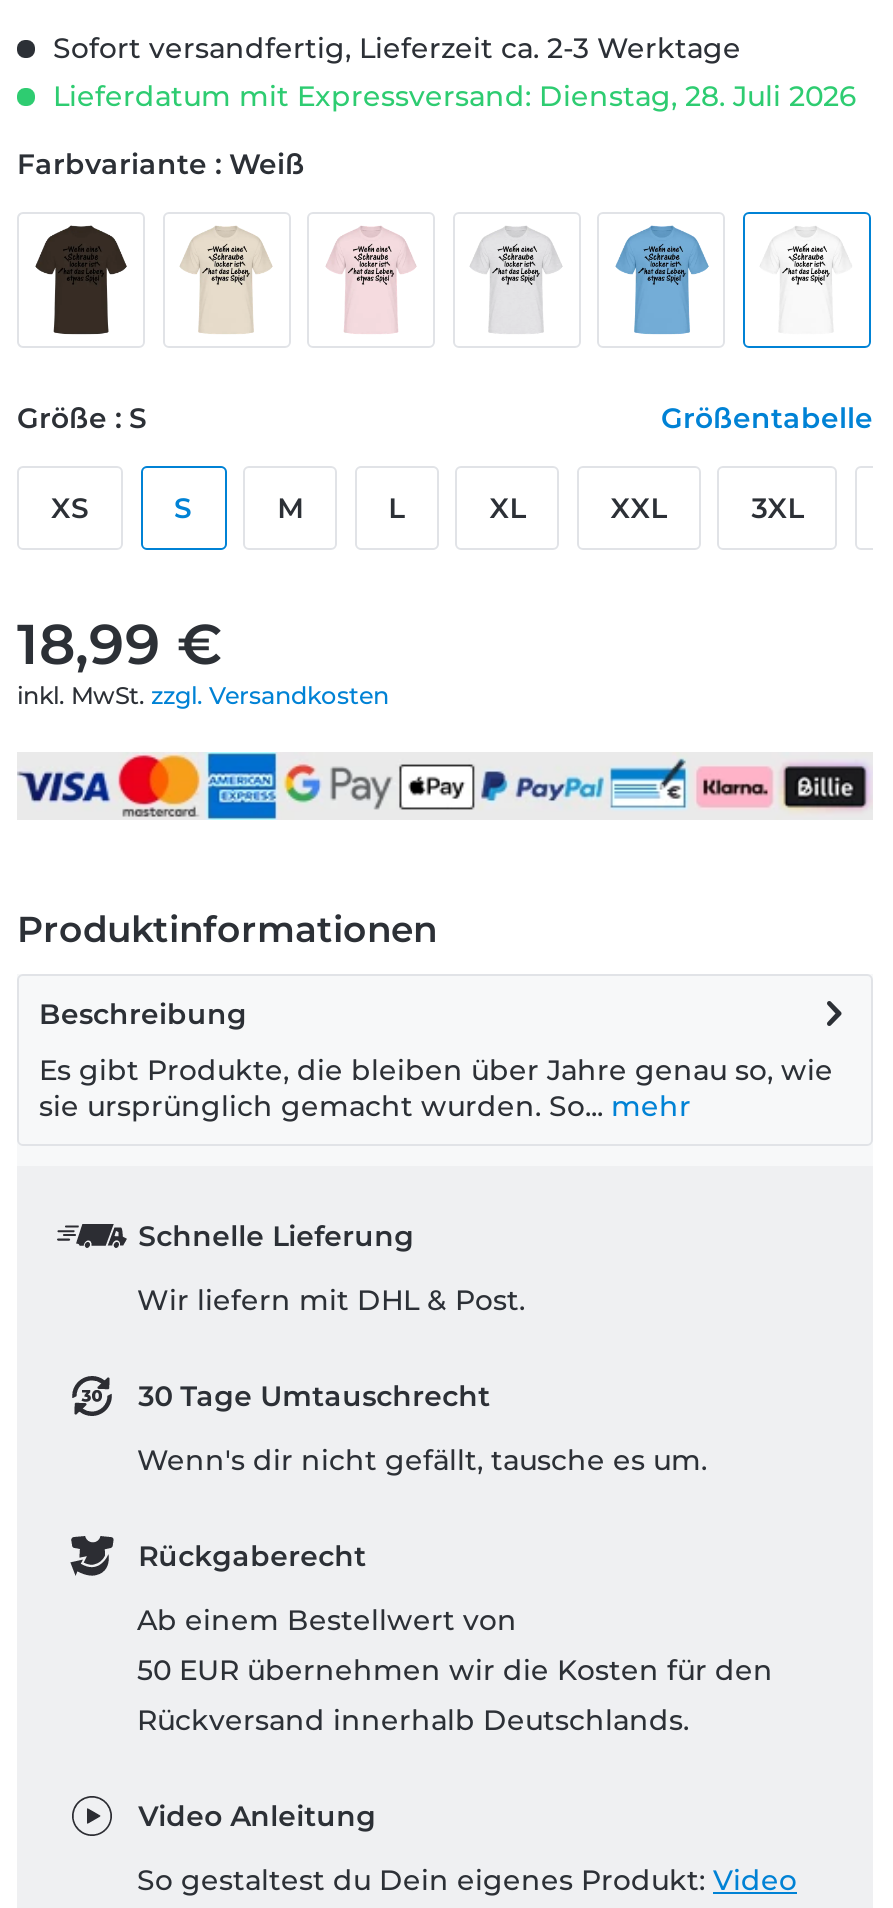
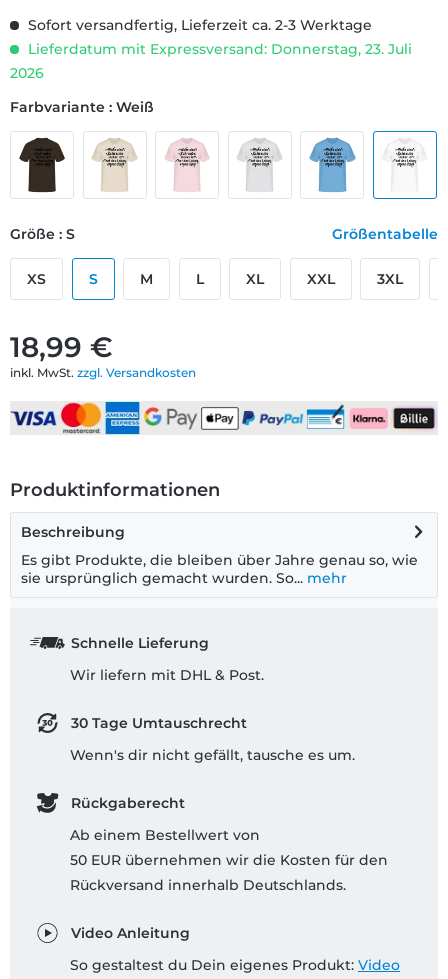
[45,77,857,113] Lieferdatum mit Expressversand: Dienstag, 28. Juli 2026 -> [10,40,412,82] Lieferdatum mit Expressversand: Donnerstag, 23. Juli | 2026

